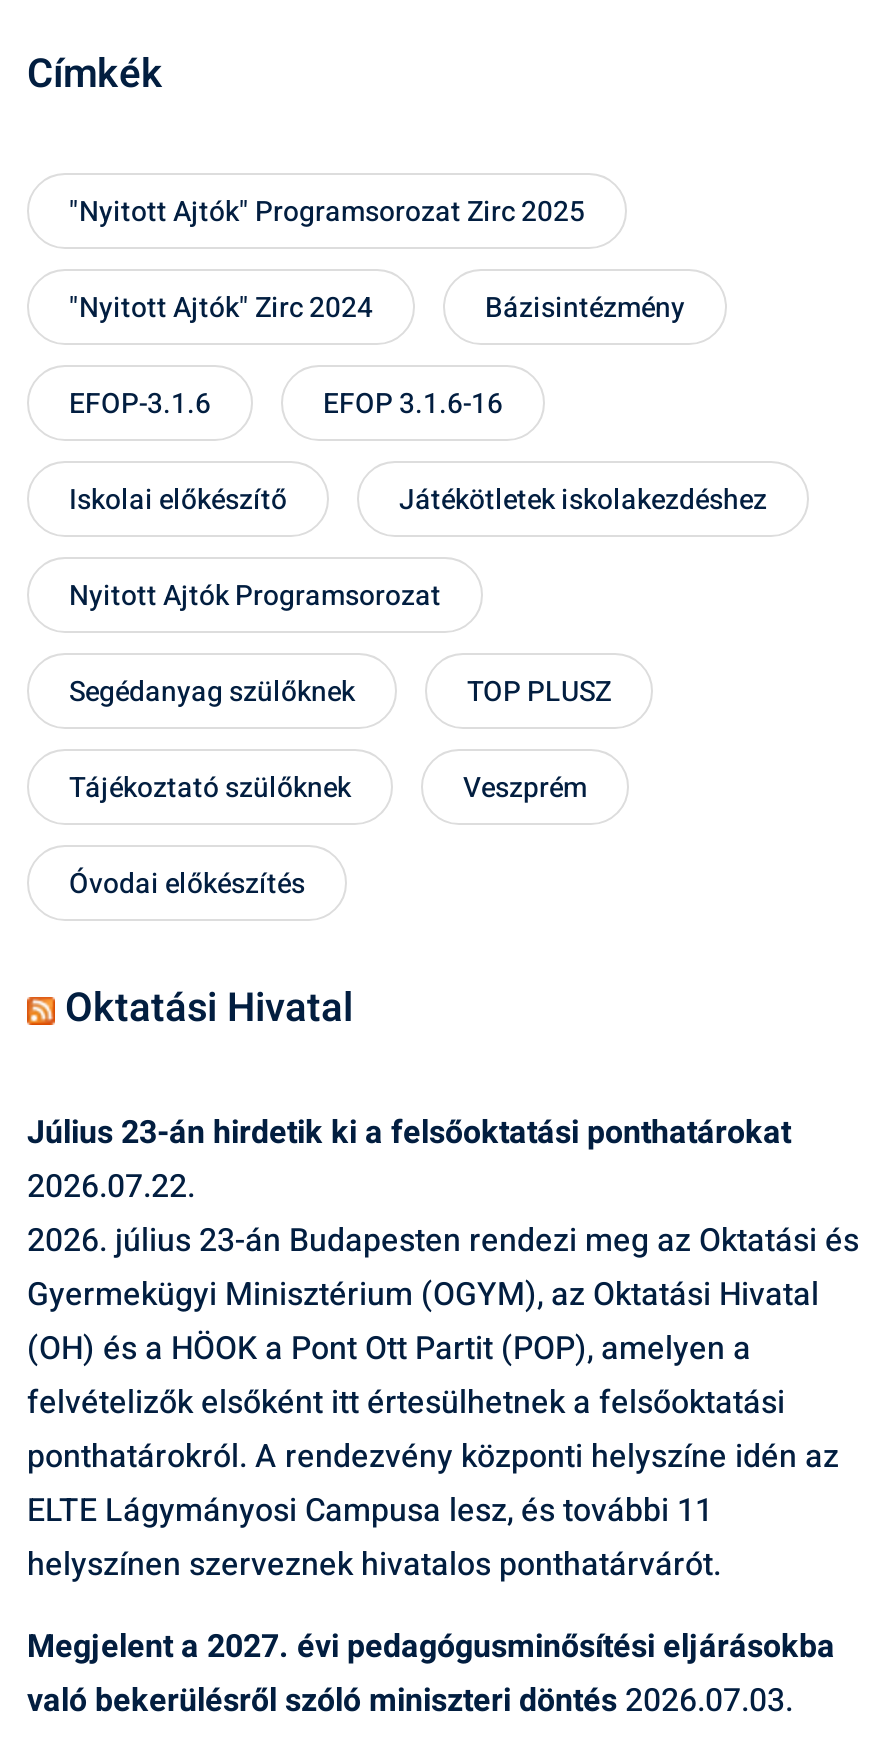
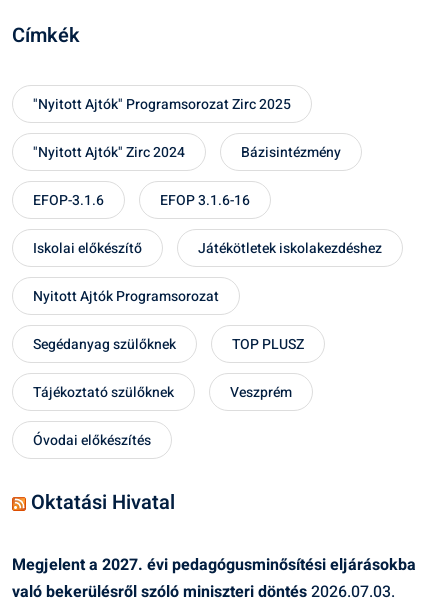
[27,1109,859,1589] Július 23-án hirdetik ki a felsőoktatási ponthatárokat | 2026.07.22. | 2026. július 23-án Budapesten rendezi meg az Oktatási és | Gyermekügyi Minisztérium (OGYM), az Oktatási Hivatal | (OH) és a HÖOK a Pont Ott Partit (POP), amelyen a | felvételizők elsőként itt értesülhetnek a felsőoktatási | ponthatárokról. A rendezvény központi helyszíne idén az | ELTE Lágymányosi Campusa lesz, és további 11 | helyszínen szerveznek hivatalos ponthatárvárót. -> none

